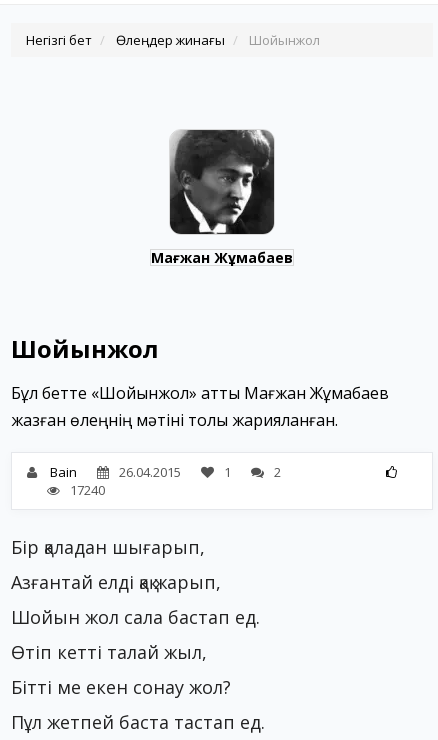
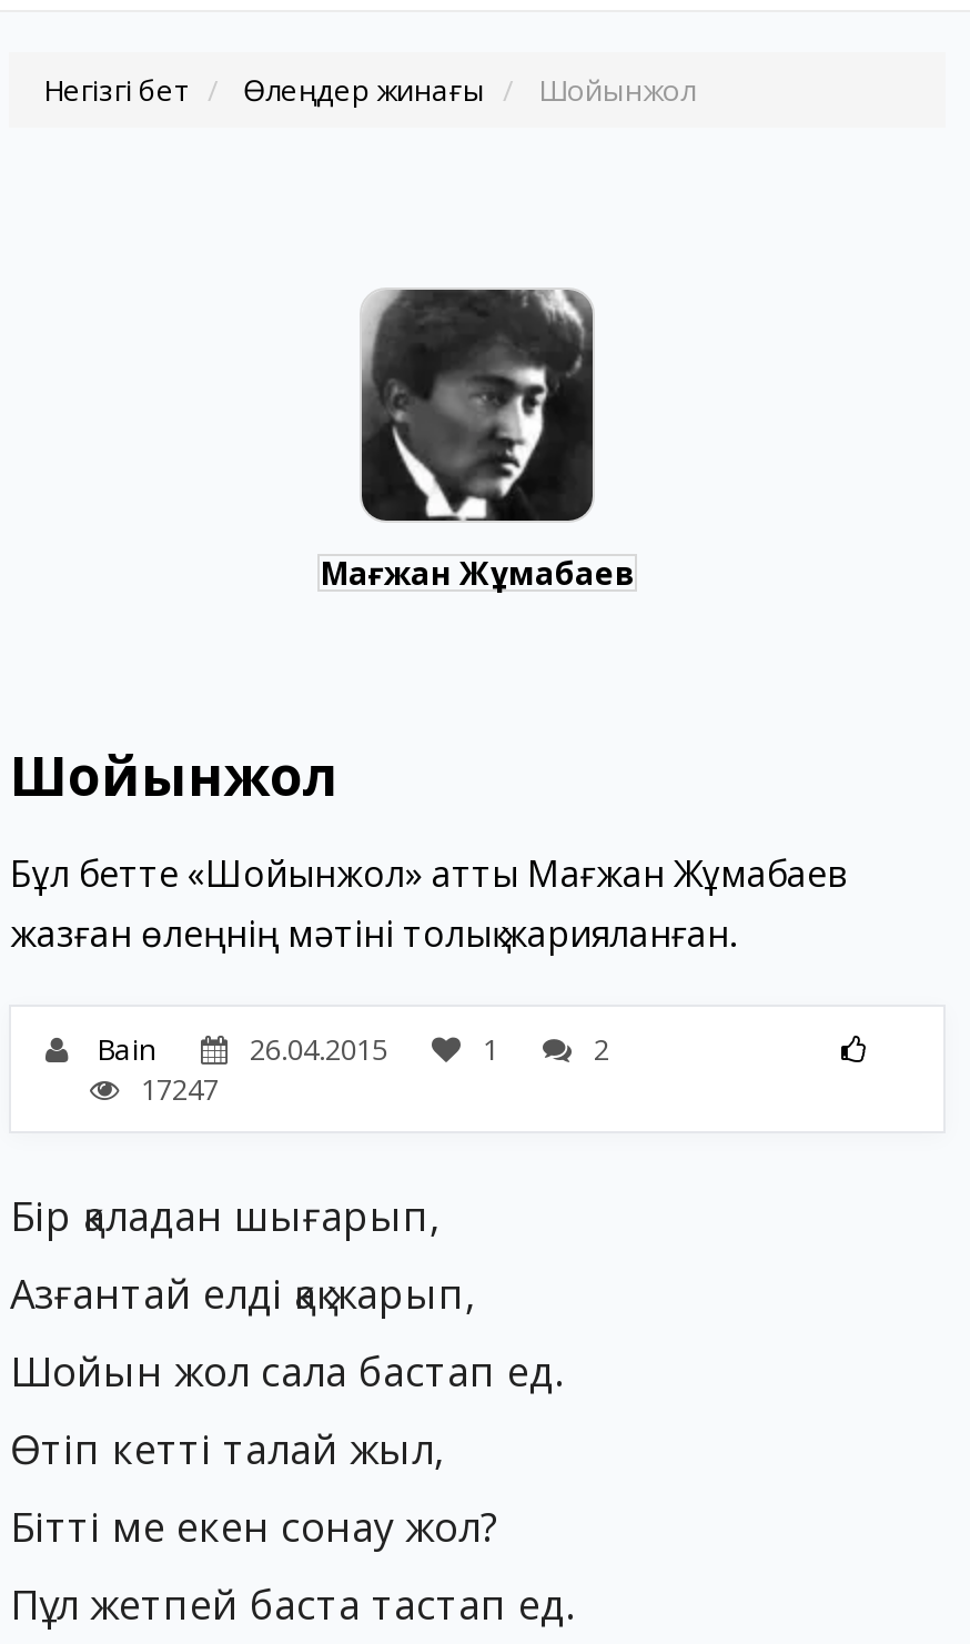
[70,481,105,499] 17240 -> [141,1069,218,1109] 17247

